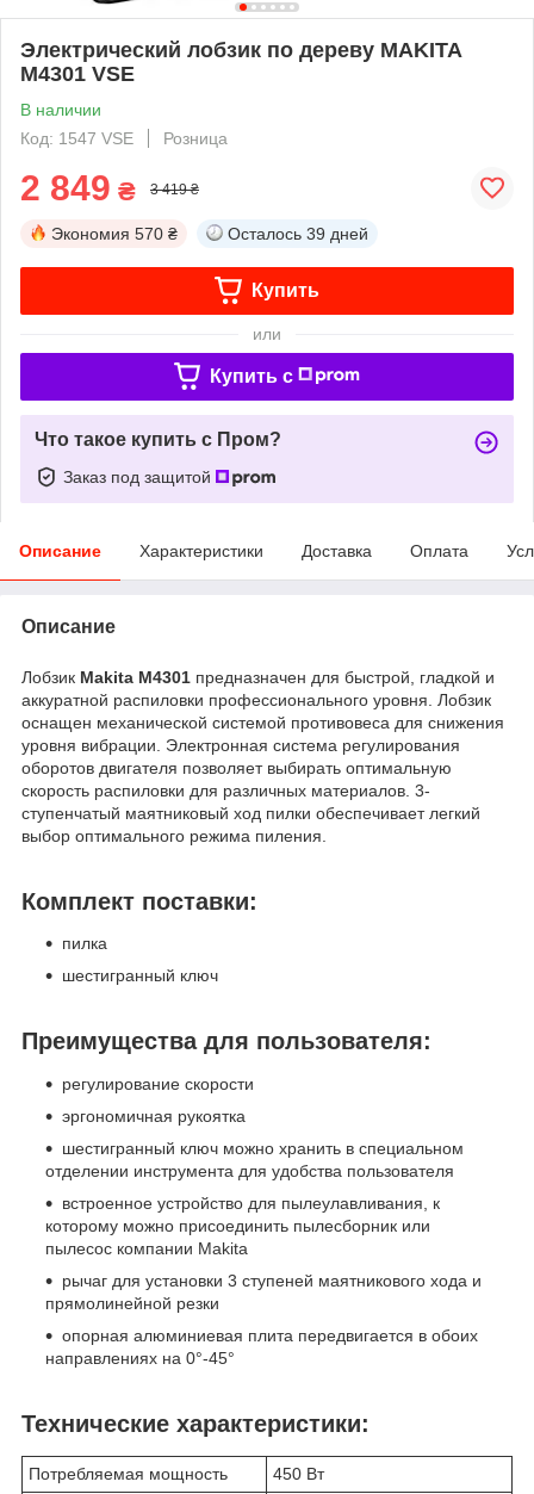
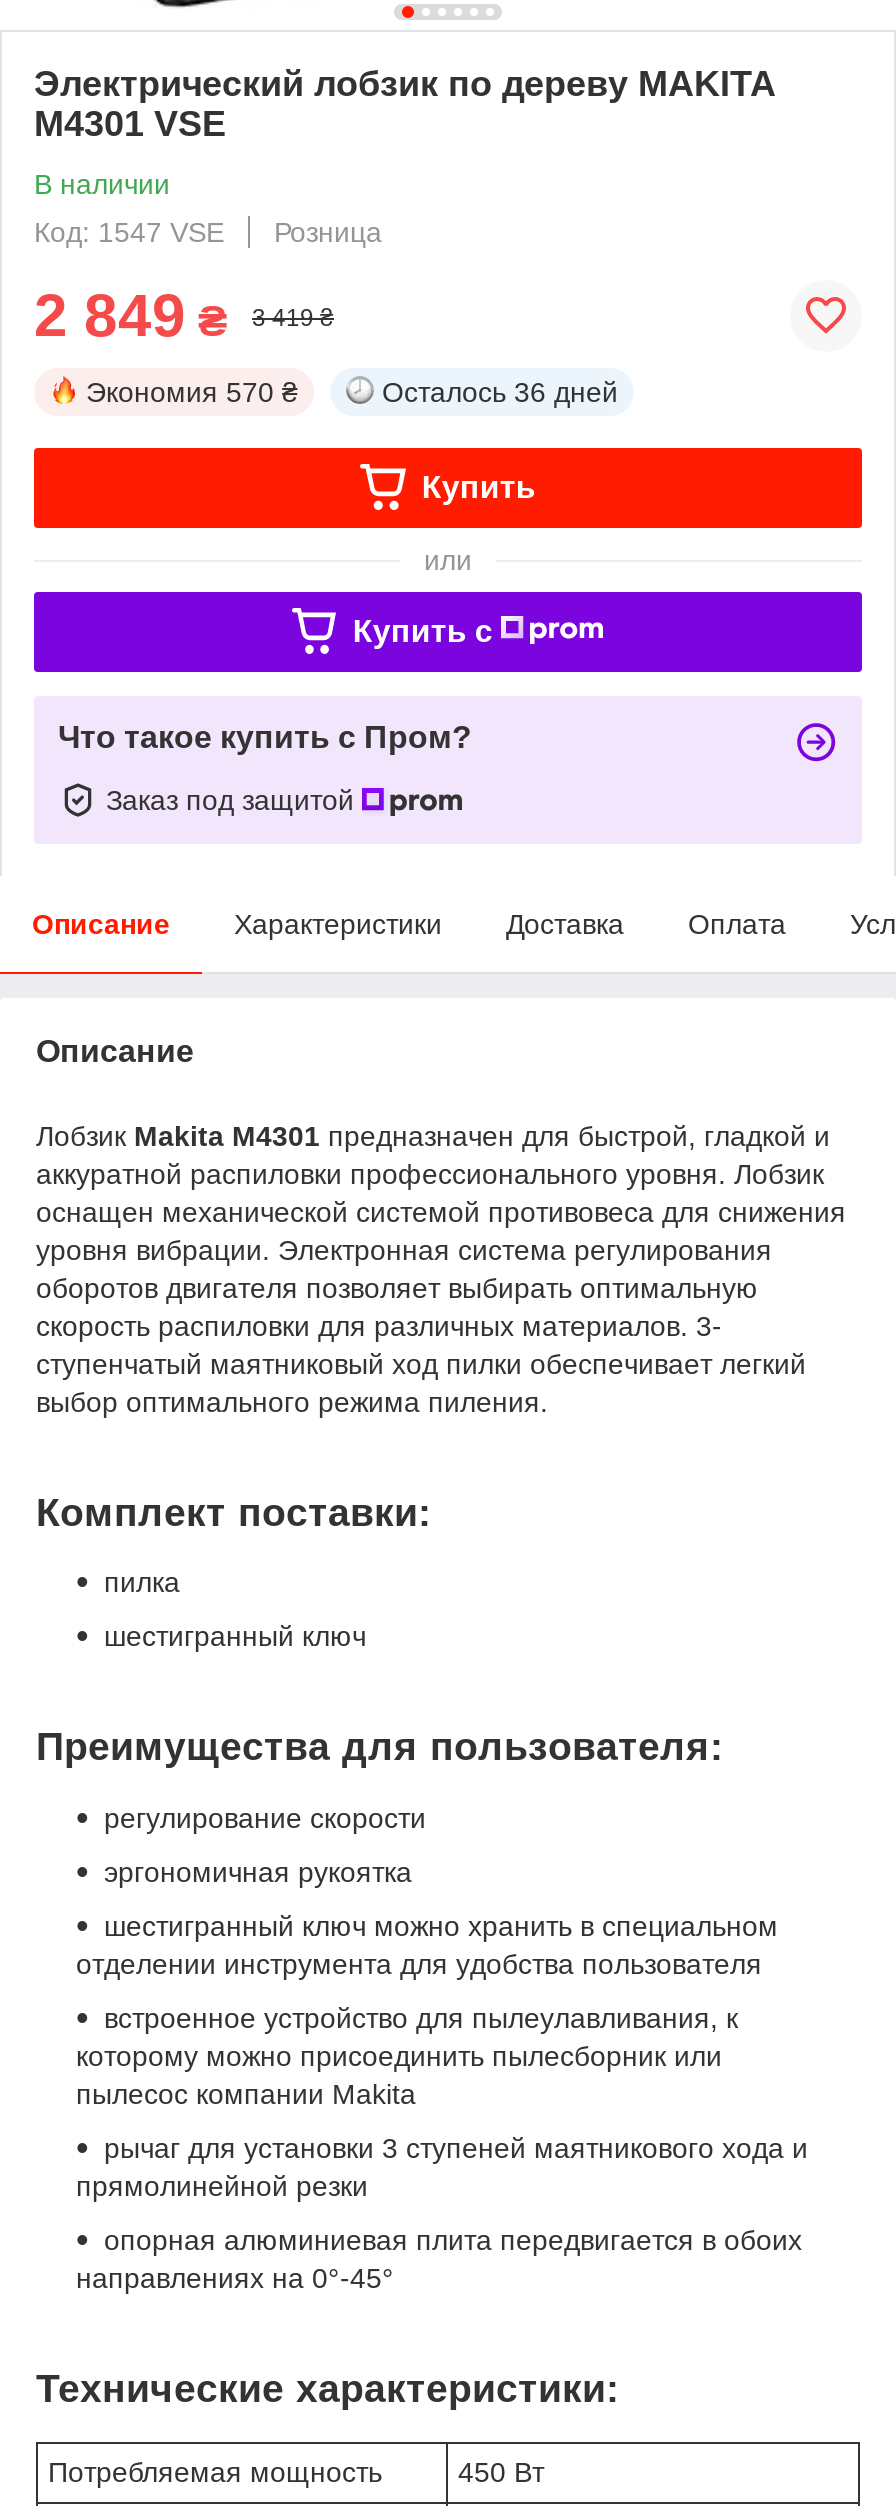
[228,224,368,243] Осталось 39 дней -> [382,376,618,408] Осталось 36 дней

